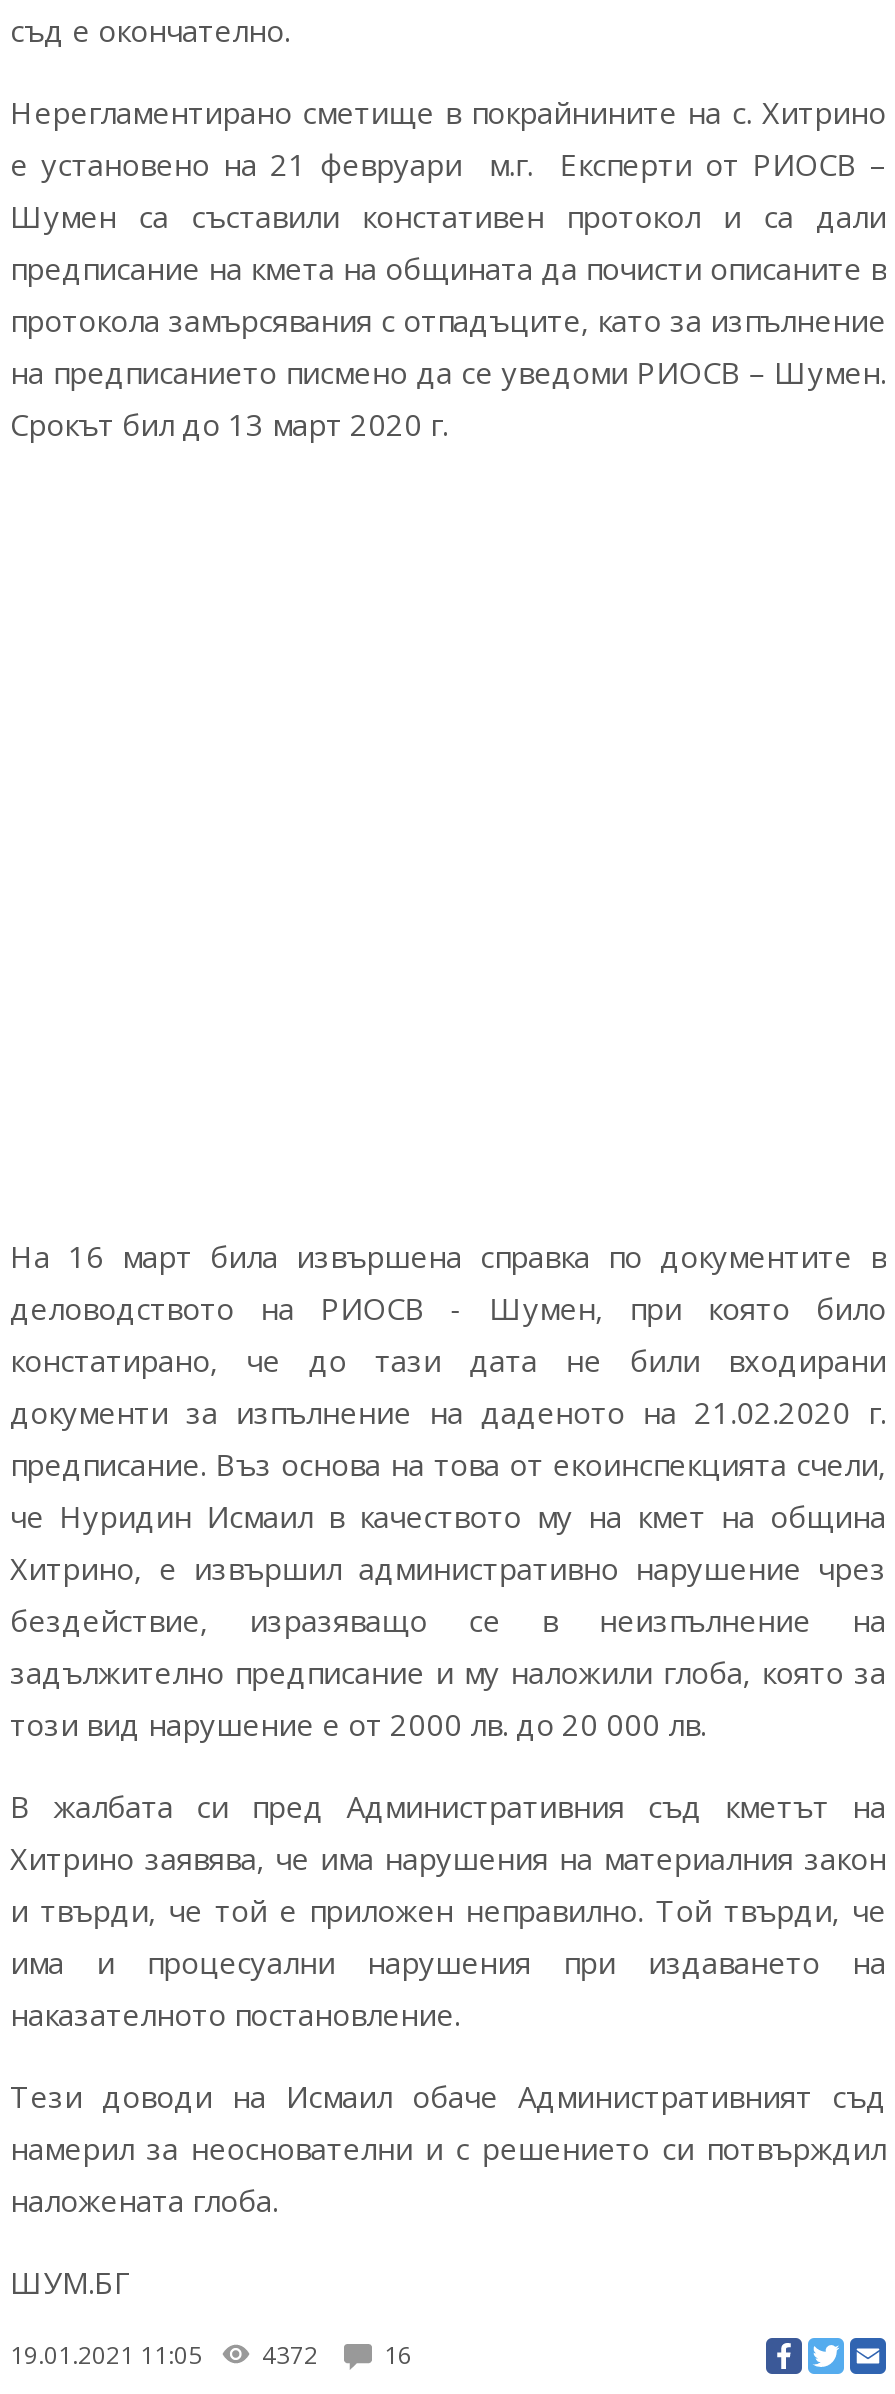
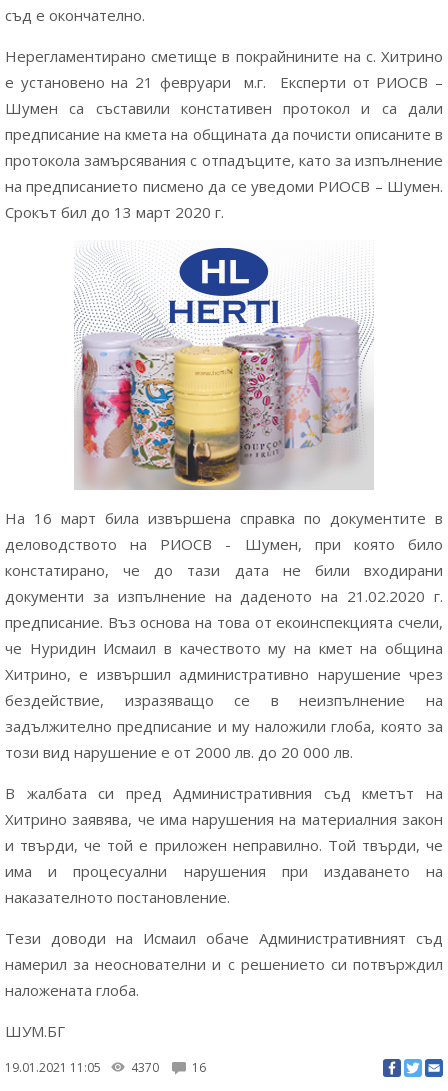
none -> [74,247,374,491] [image]
[10,2337,412,2371] 19.01.2021 11:05 4372 16 -> [5,1058,206,1075] 19.01.2021 11:05 4370 16

